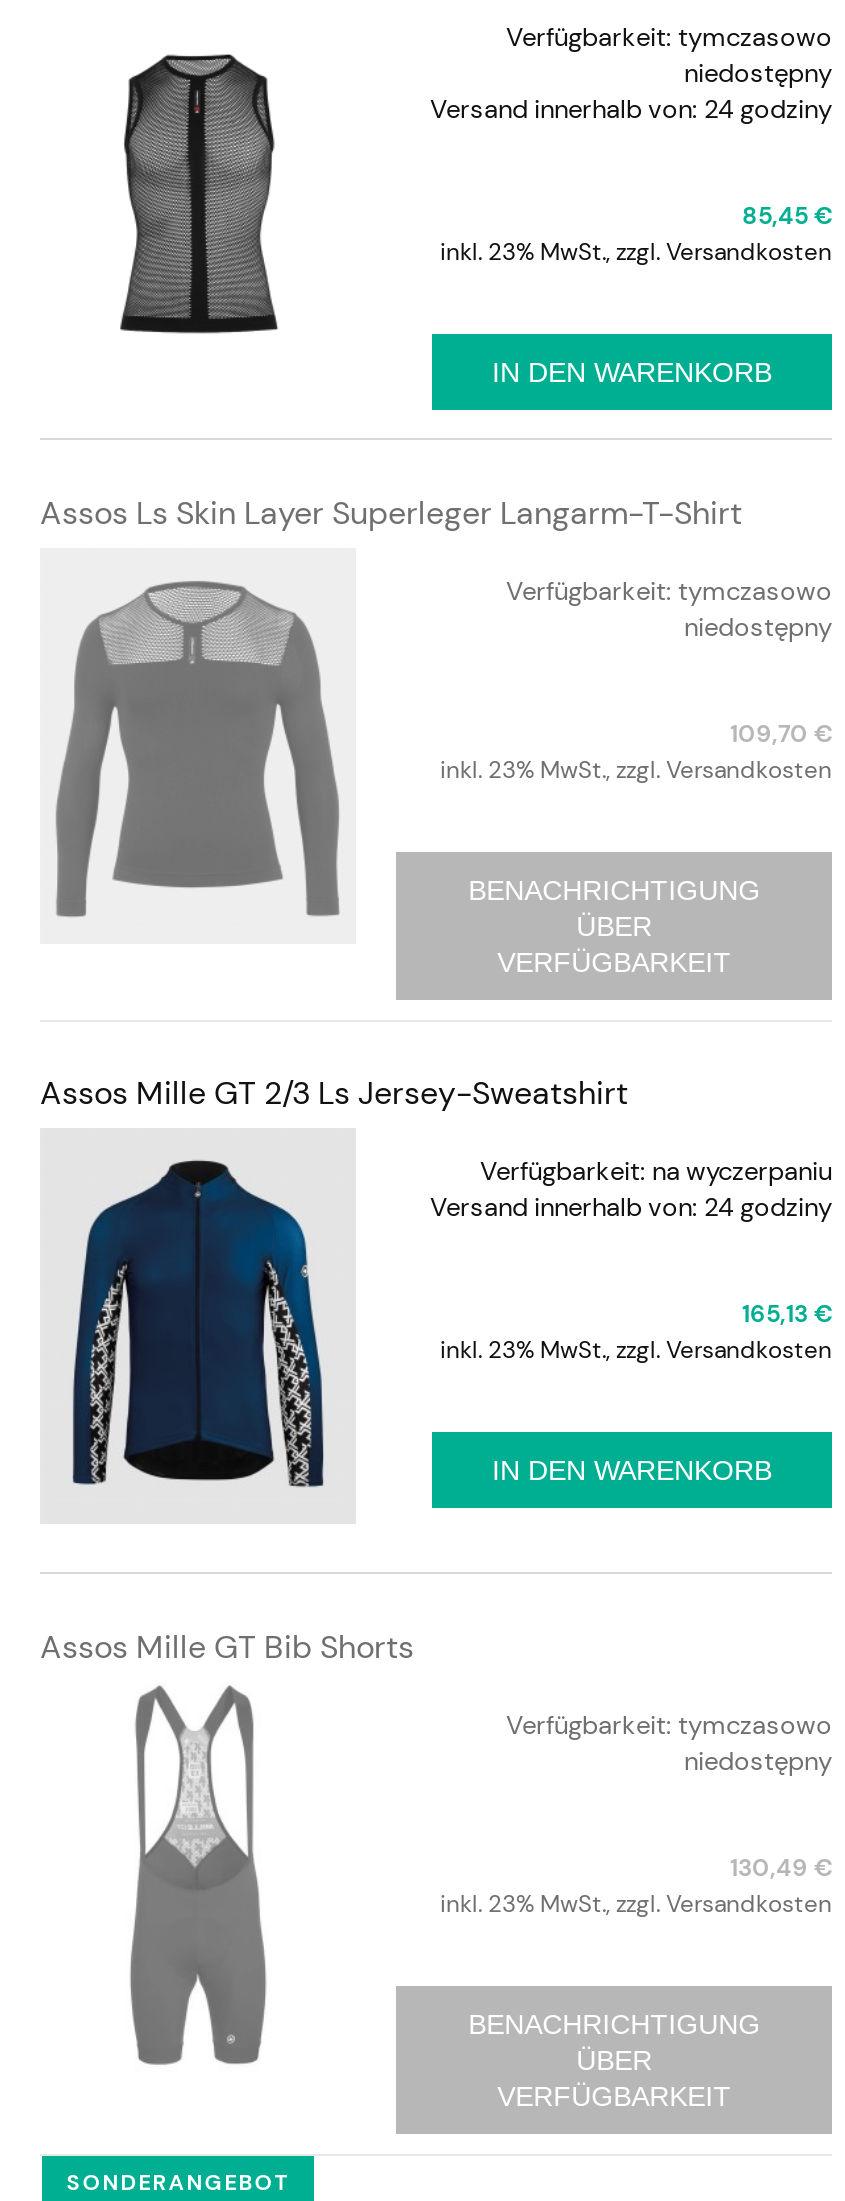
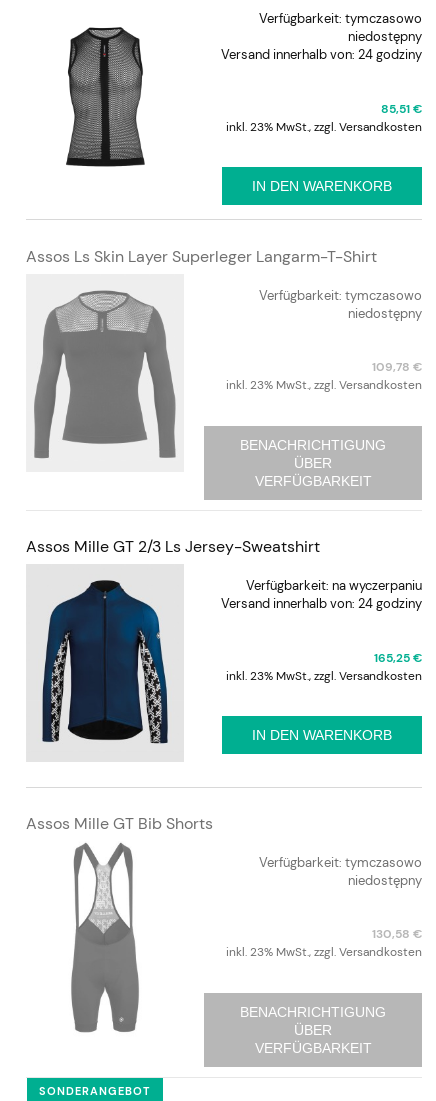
[742,200,832,232] 85,45 € -> [381,101,422,117] 85,51 €
[730,718,832,750] 109,70 € -> [372,359,422,375] 109,78 €
[742,1299,832,1331] 165,13 € -> [374,650,422,666] 165,25 €
[730,1852,832,1884] 130,49 € -> [372,926,422,942] 130,58 €

